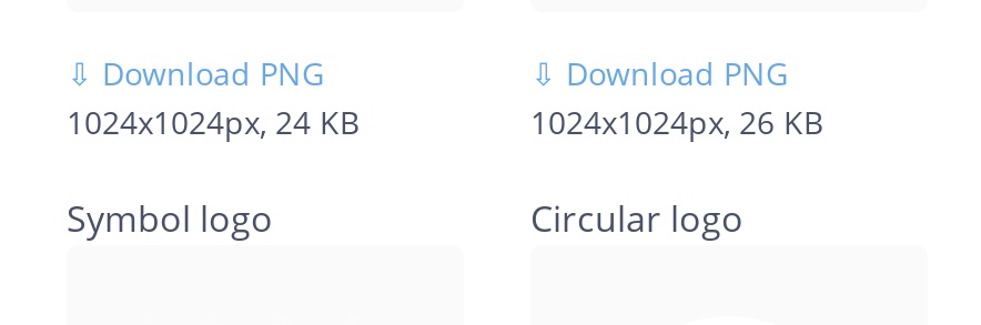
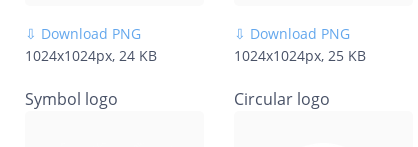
[530,101,823,144] 1024x1024px, 26 KB -> [234,46,366,65] 1024x1024px, 25 KB

